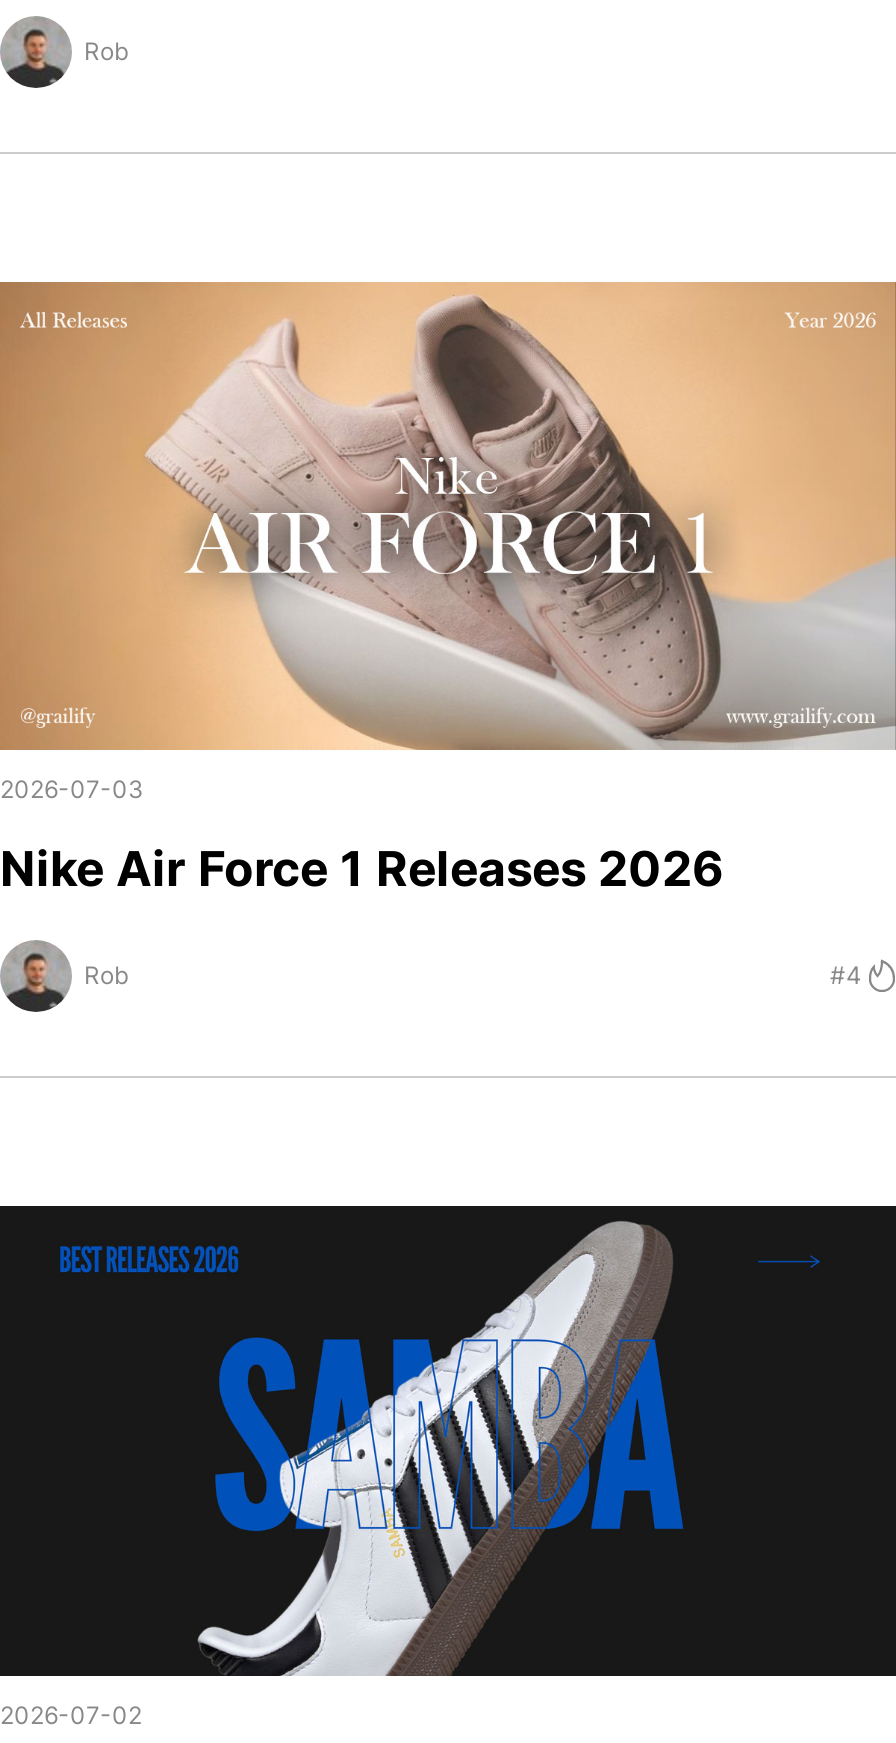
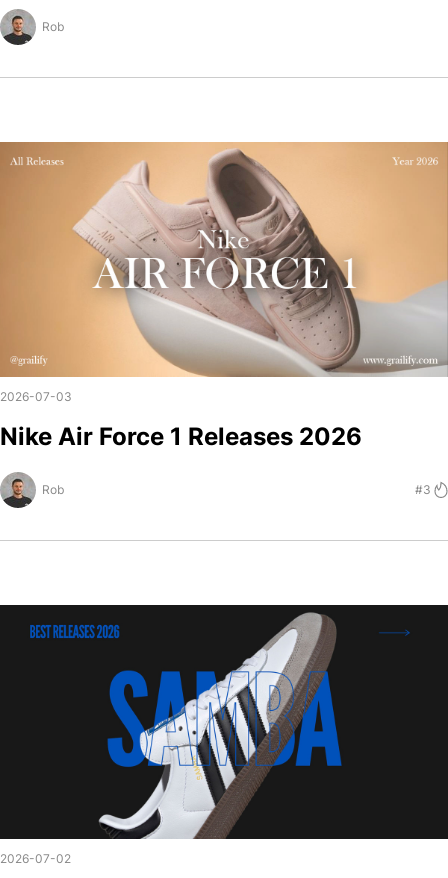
[830,961,868,991] #4 -> [415,482,434,497] #3

